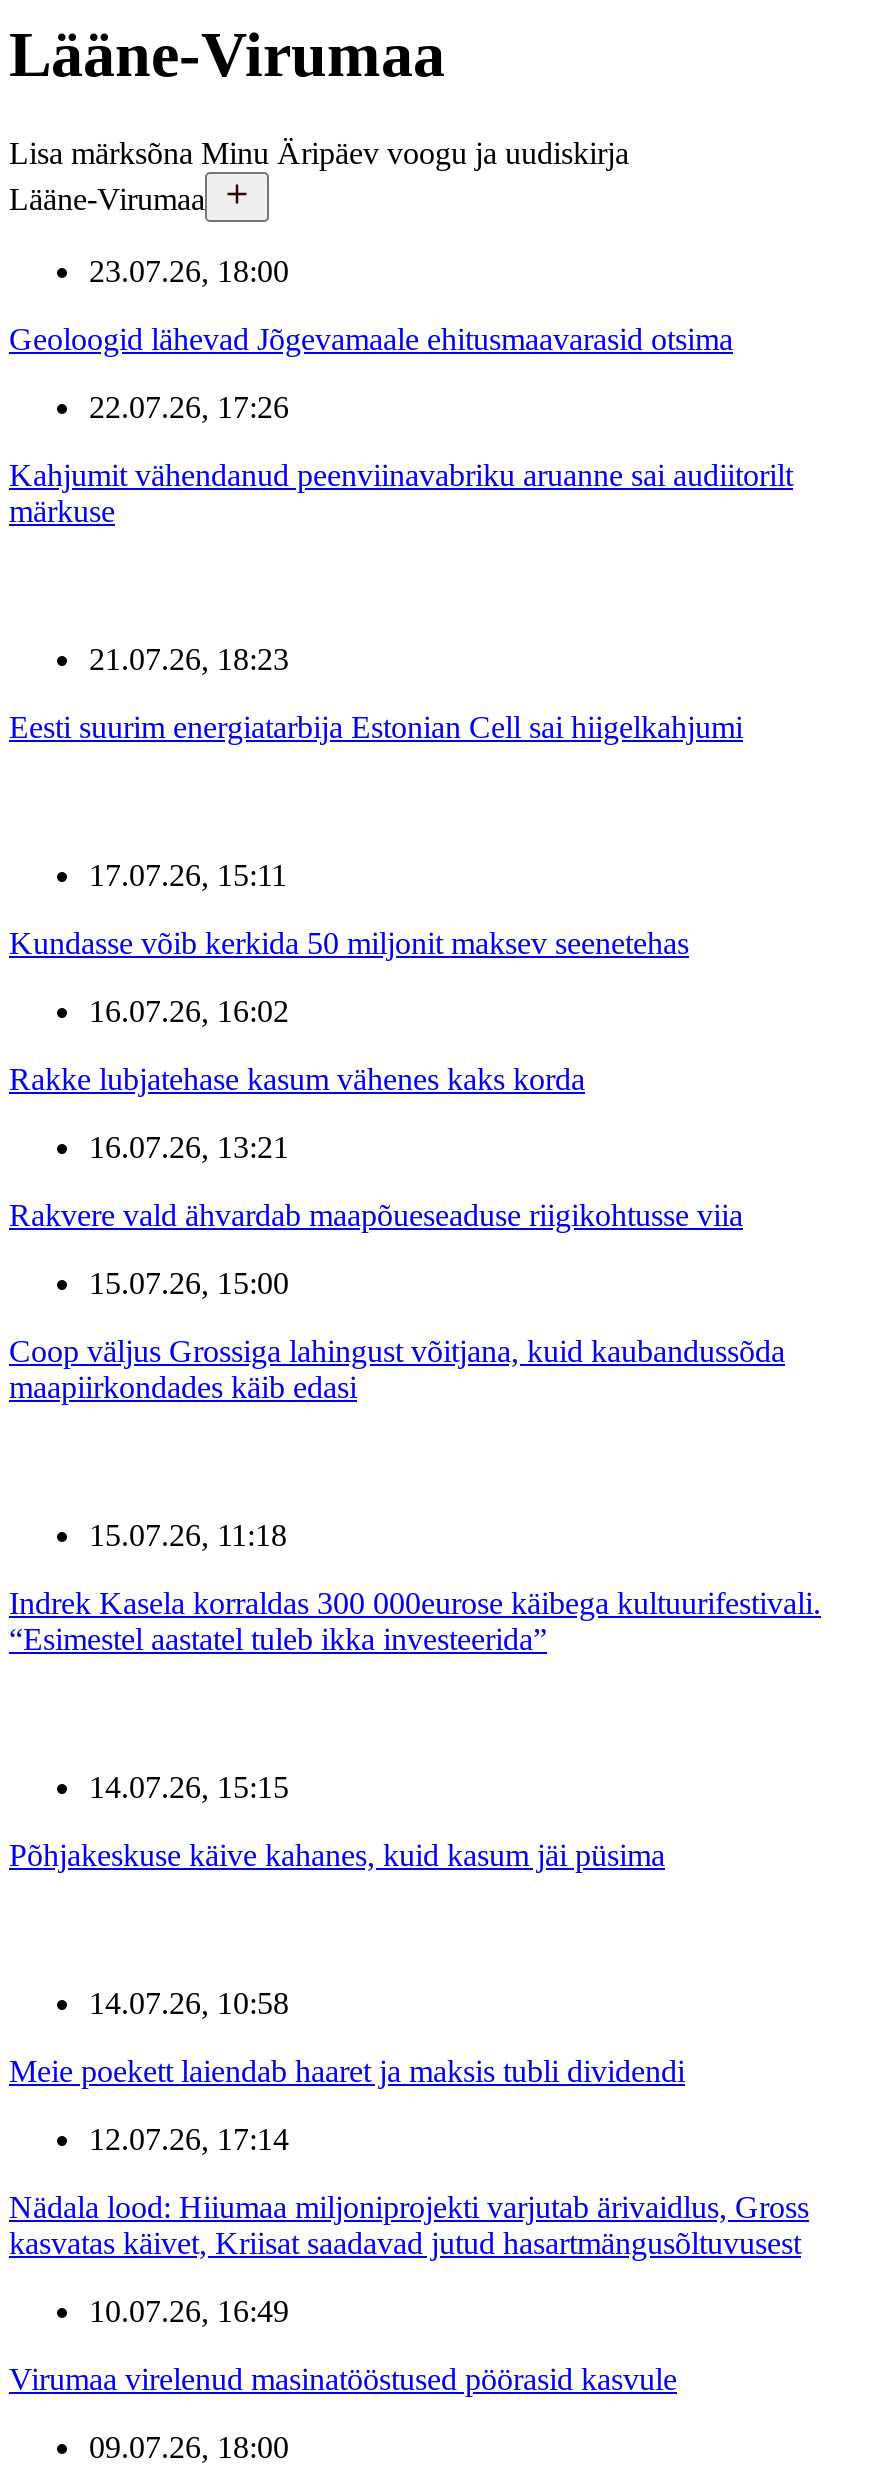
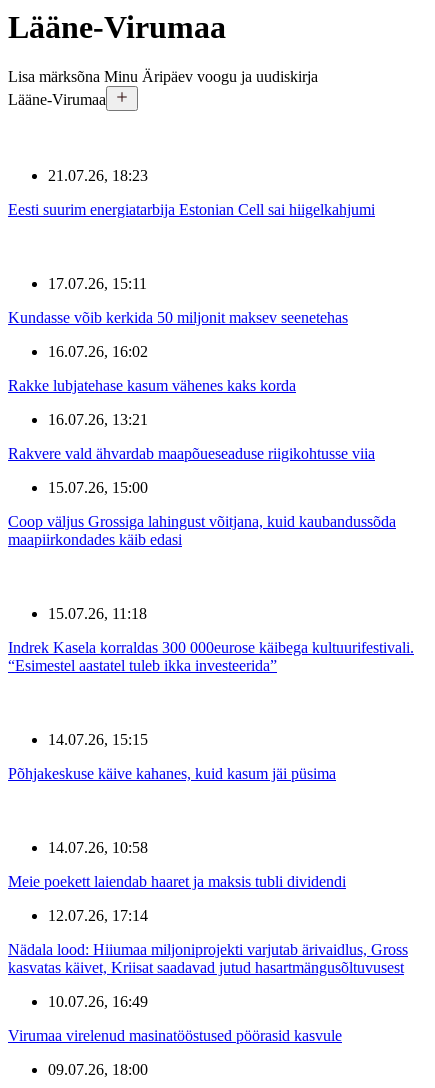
[9,254,793,528] 23.07.26, 18:00 | Geoloogid lähevad Jõgevamaale ehitusmaavarasid otsima | 22.07.26, 17:26 | Kahjumit vähendanud peenviinavabriku aruanne sai audiitorilt | märkuse -> none

